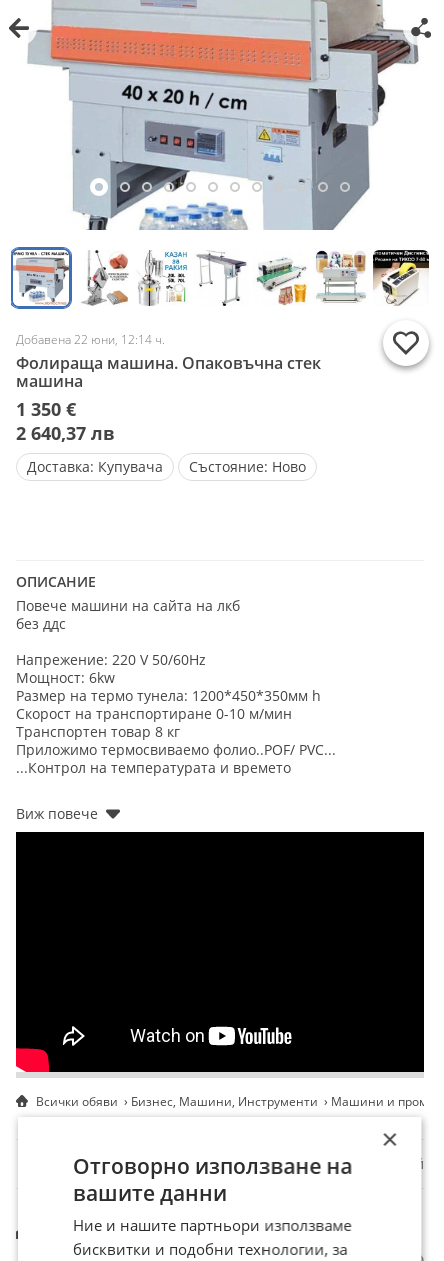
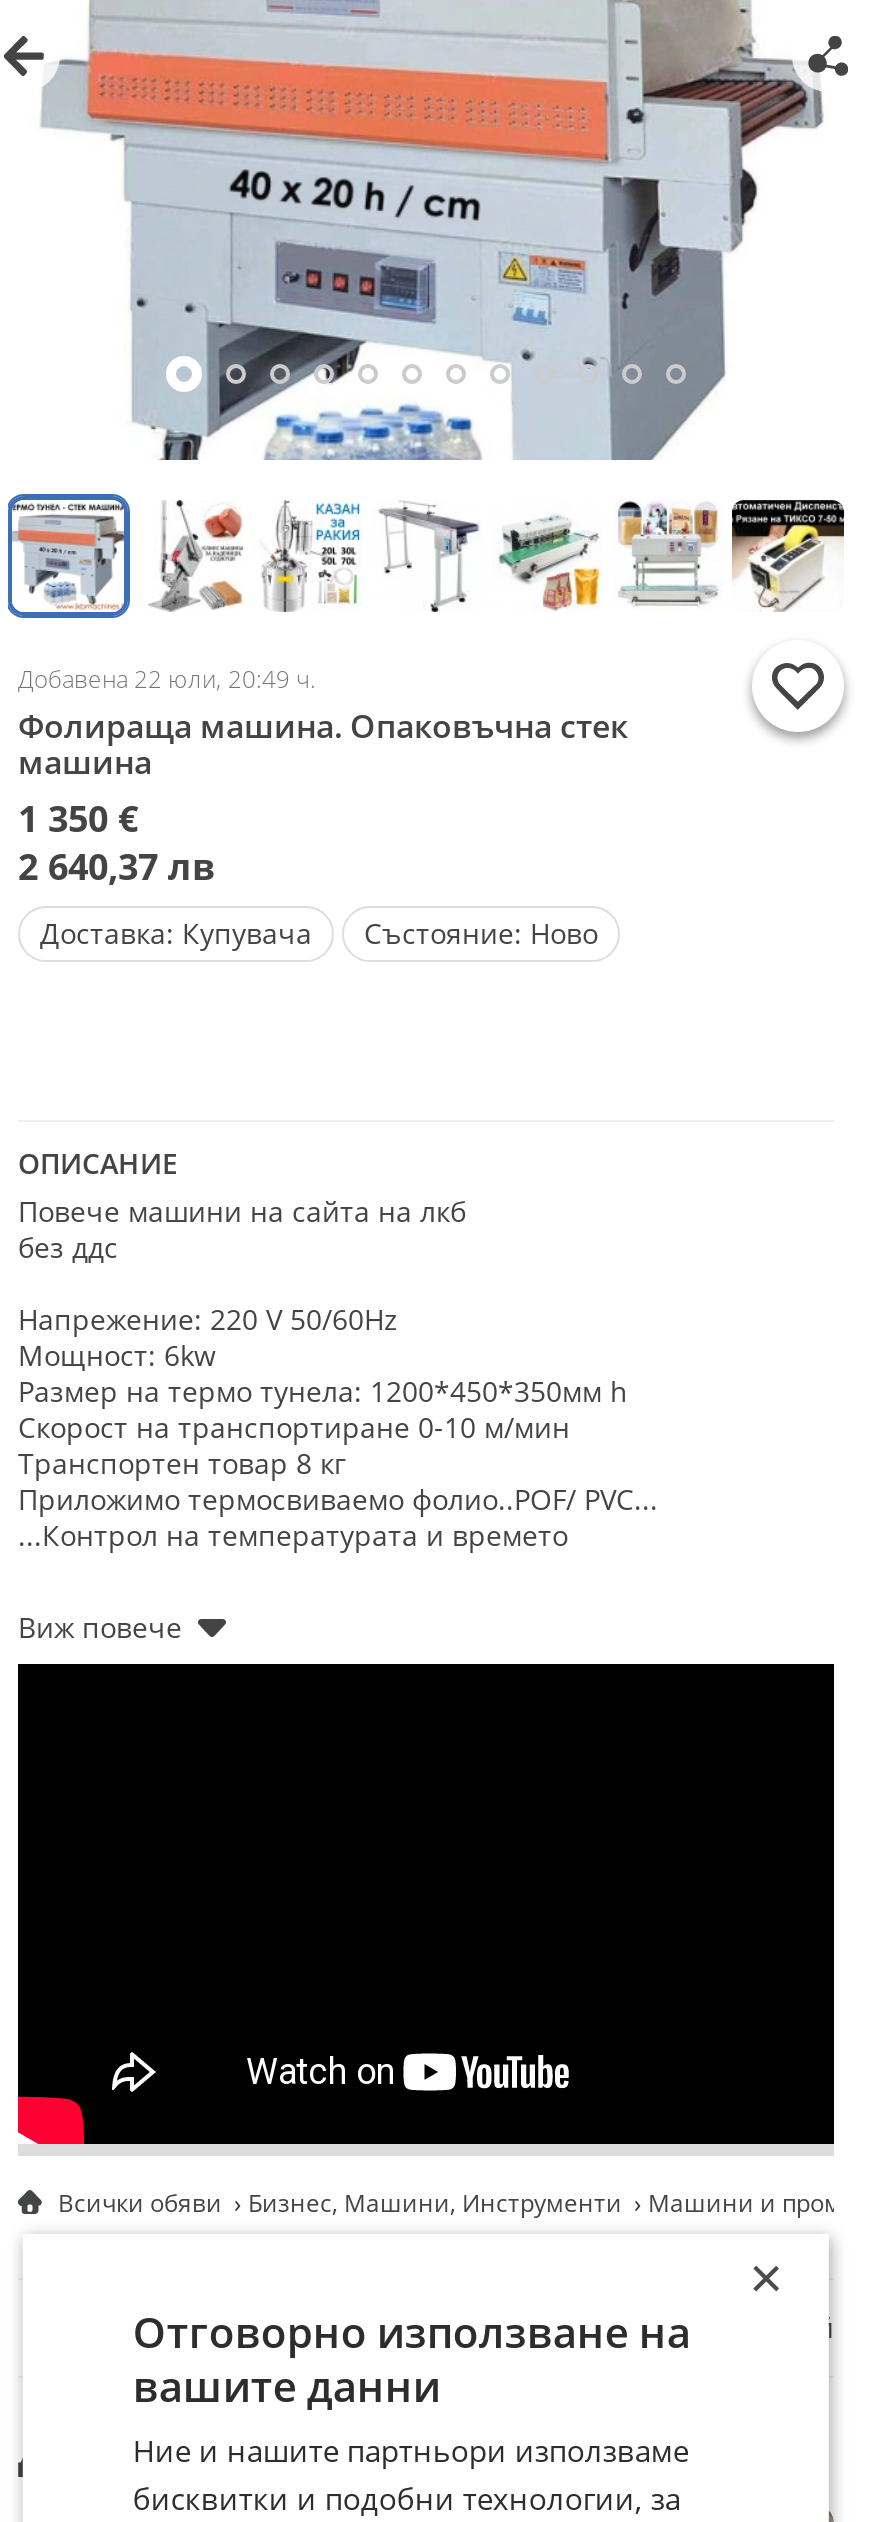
[16,331,165,348] Добавена 22 юни, 12:14 ч. -> [18,662,316,696] Добавена 22 юли, 20:49 ч.

